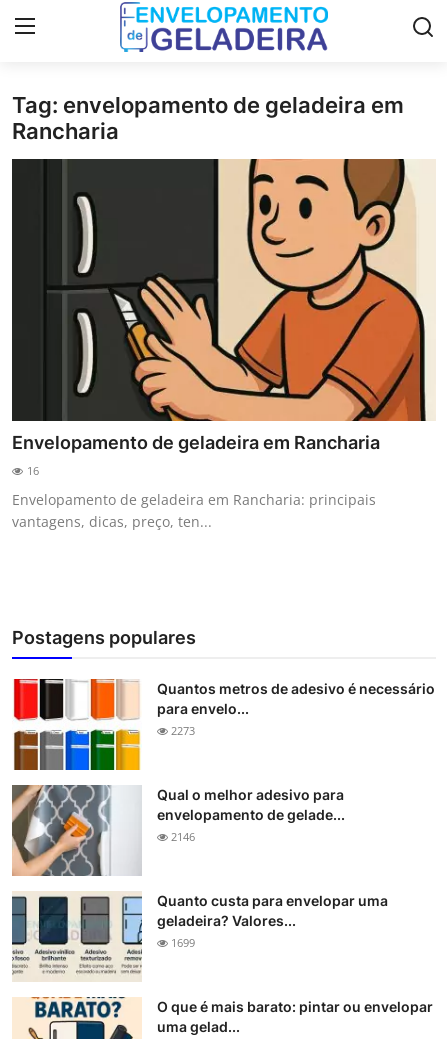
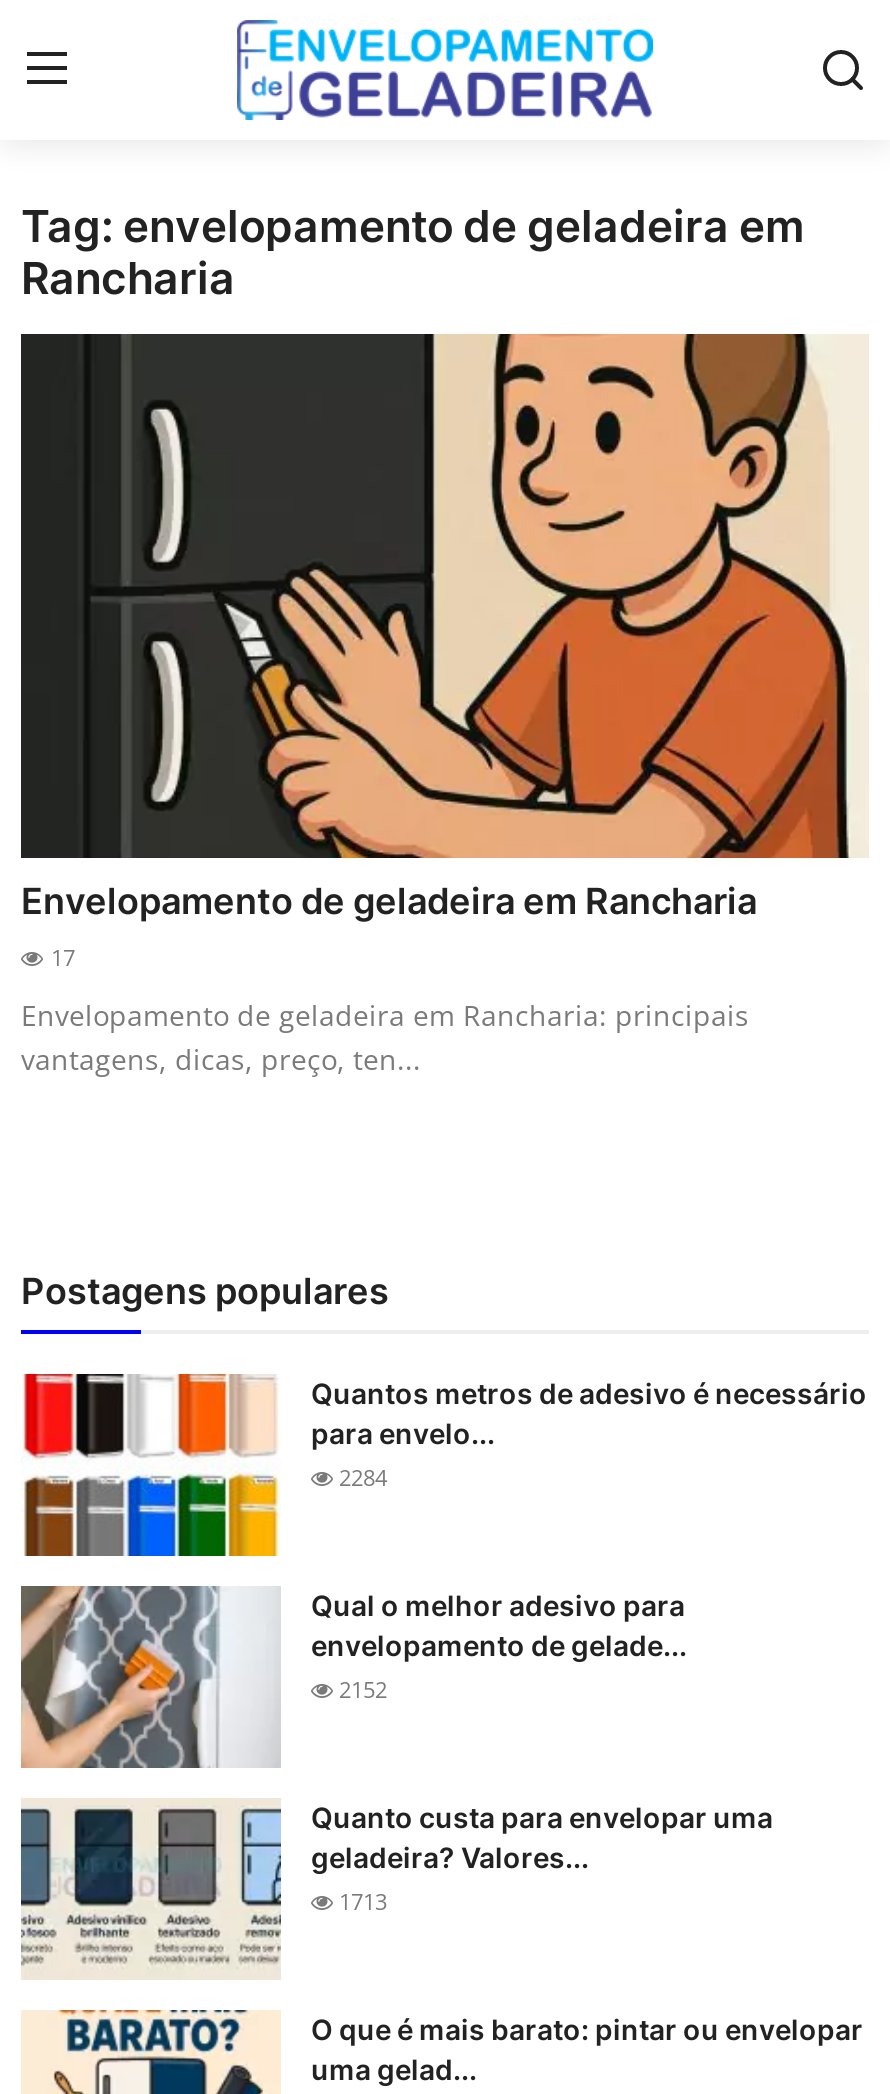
[24,463,39,478] 16 -> [45,943,75,973] 17
[168,723,195,738] 2273 -> [333,1463,387,1493] 2284
[168,829,195,844] 2146 -> [333,1675,387,1705] 2152
[168,935,195,950] 1699 -> [333,1887,387,1917] 1713

